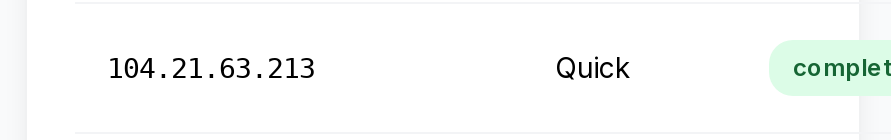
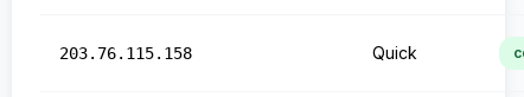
[107,52,315,84] 104.21.63.213 -> [59,44,192,63] 203.76.115.158

